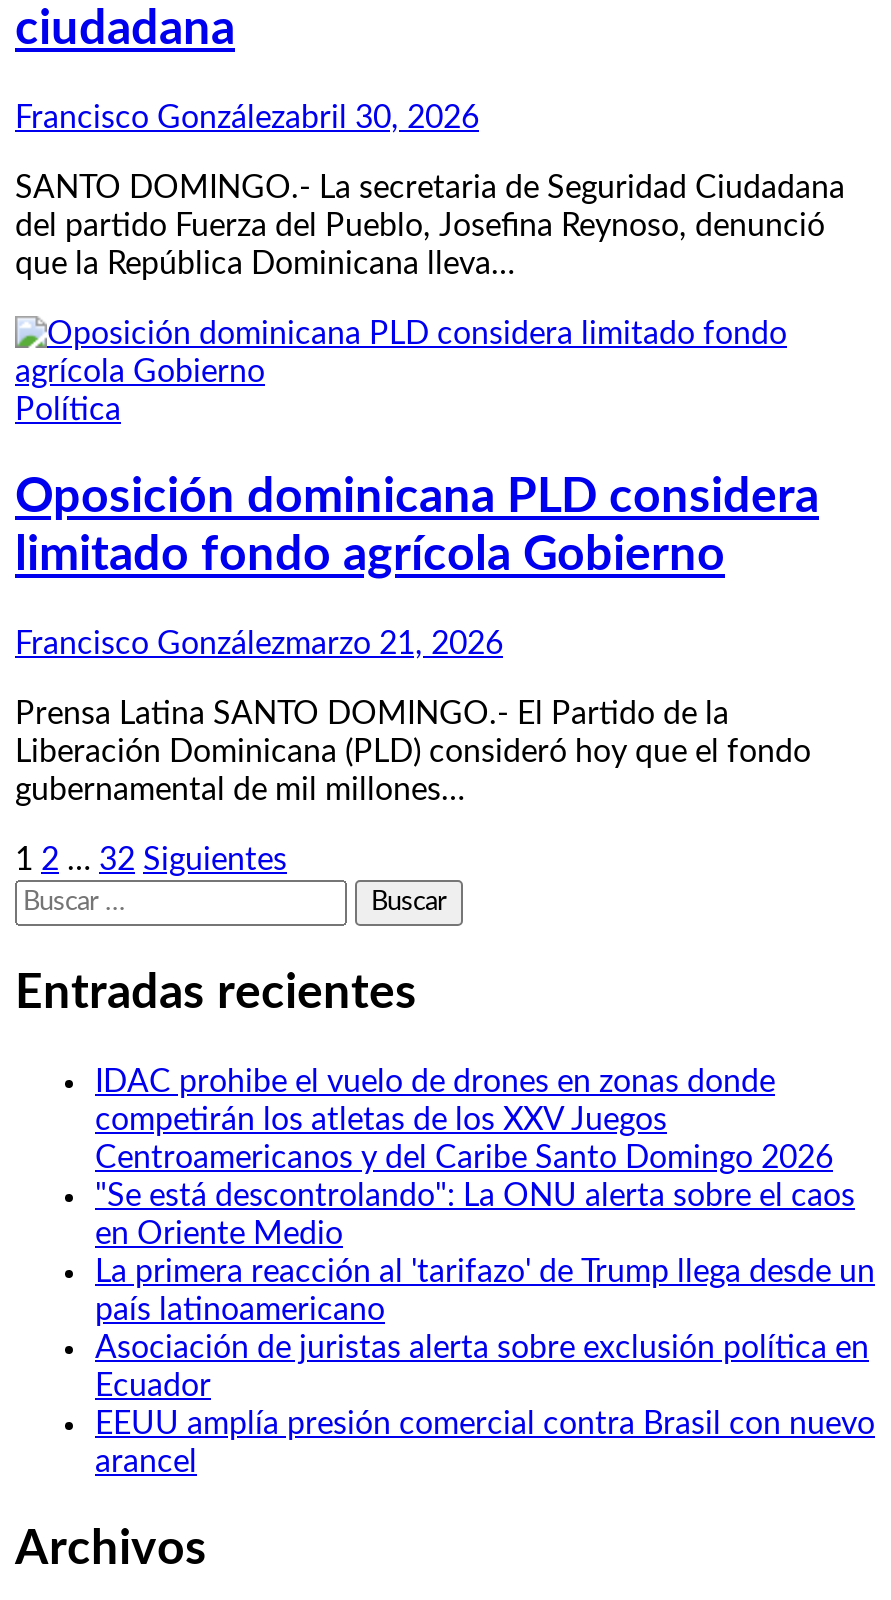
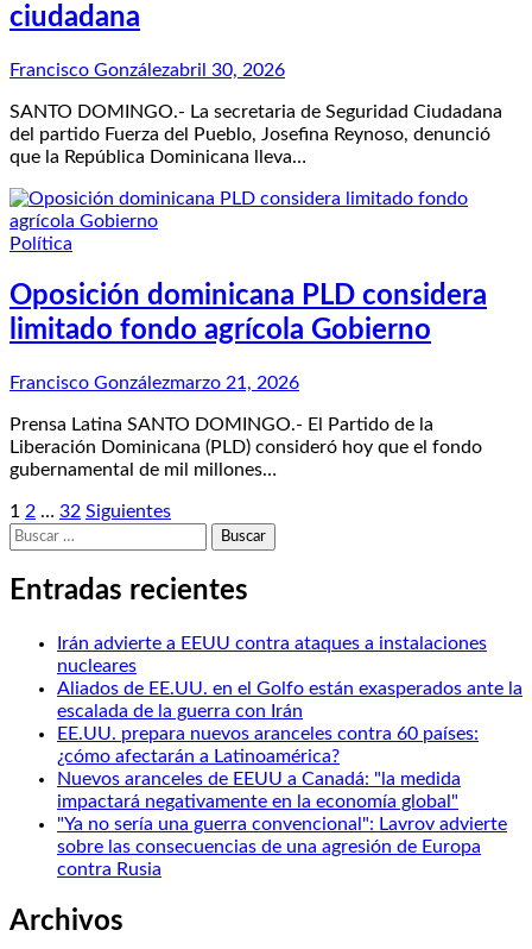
[95,1066,875,1478] IDAC prohibe el vuelo de drones en zonas donde | competirán los atletas de los XXV Juegos | Centroamericanos y del Caribe Santo Domingo 2026 | "Se está descontrolando": La ONU alerta sobre el caos | en Oriente Medio | La primera reacción al 'tarifazo' de Trump llega desde un | país latinoamericano | Asociación de juristas alerta sobre exclusión política en | Ecuador | EEUU amplía presión comercial contra Brasil con nuevo | arancel -> [57,634,522,879] Irán advierte a EEUU contra ataques a instalaciones | nucleares | Aliados de EE.UU. en el Golfo están exasperados ante la | escalada de la guerra con Irán | EE.UU. prepara nuevos aranceles contra 60 países: | ¿cómo afectarán a Latinoamérica? | Nuevos aranceles de EEUU a Canadá: "la medida | impactará negativamente en la economía global" | "Ya no sería una guerra convencional": Lavrov advierte | sobre las consecuencias de una agresión de Europa | contra Rusia

